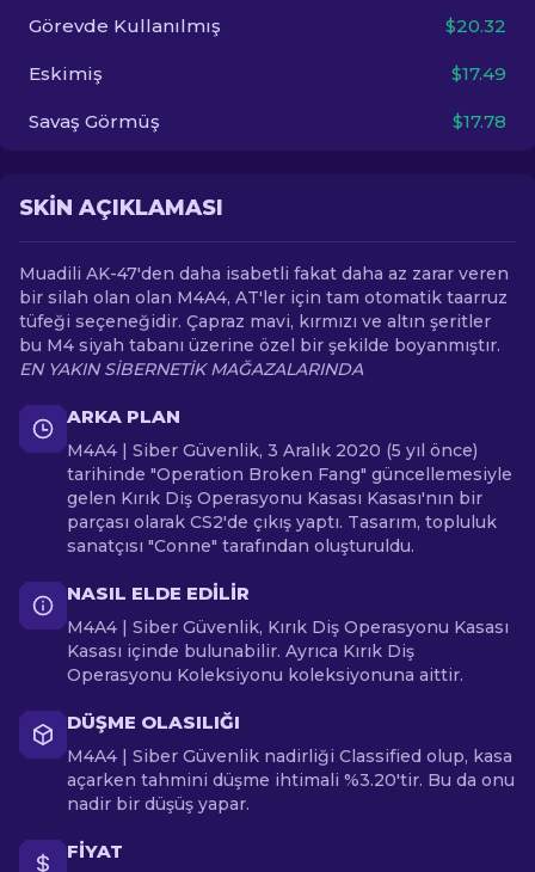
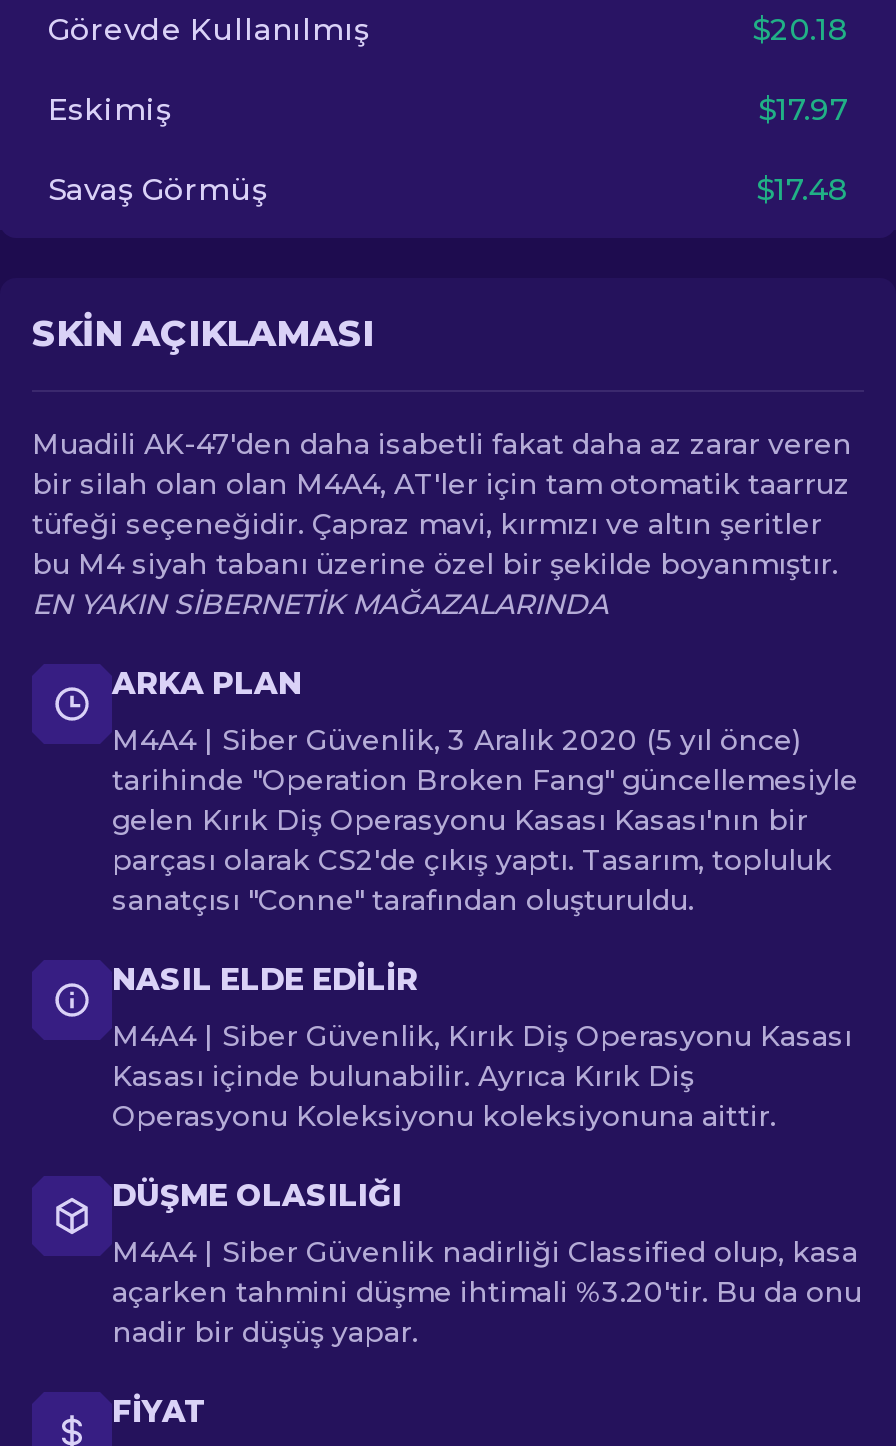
[445,14,506,37] $20.32 -> [752,10,848,48] $20.18
[451,62,506,85] $17.49 -> [758,90,848,128] $17.97
[453,110,506,133] $17.78 -> [756,170,848,208] $17.48

